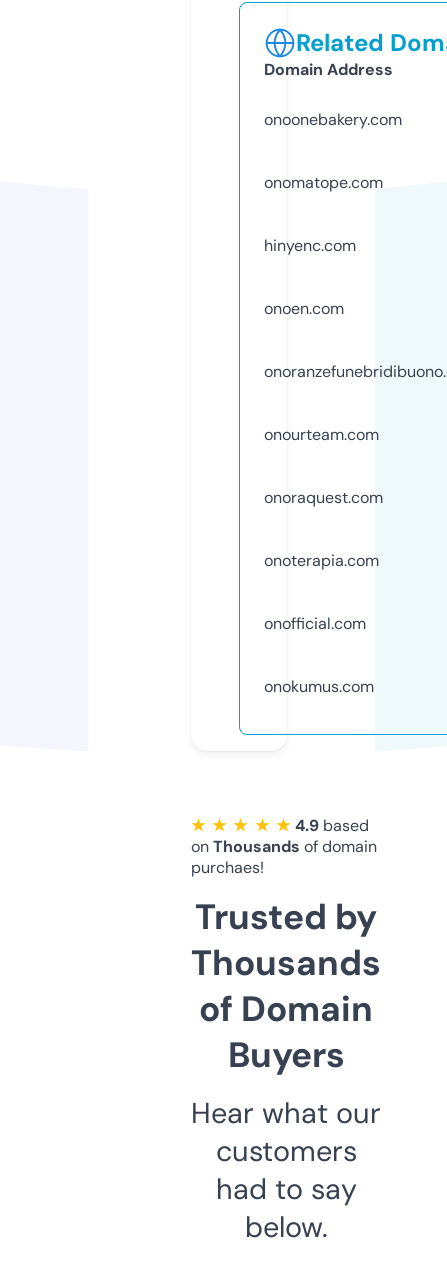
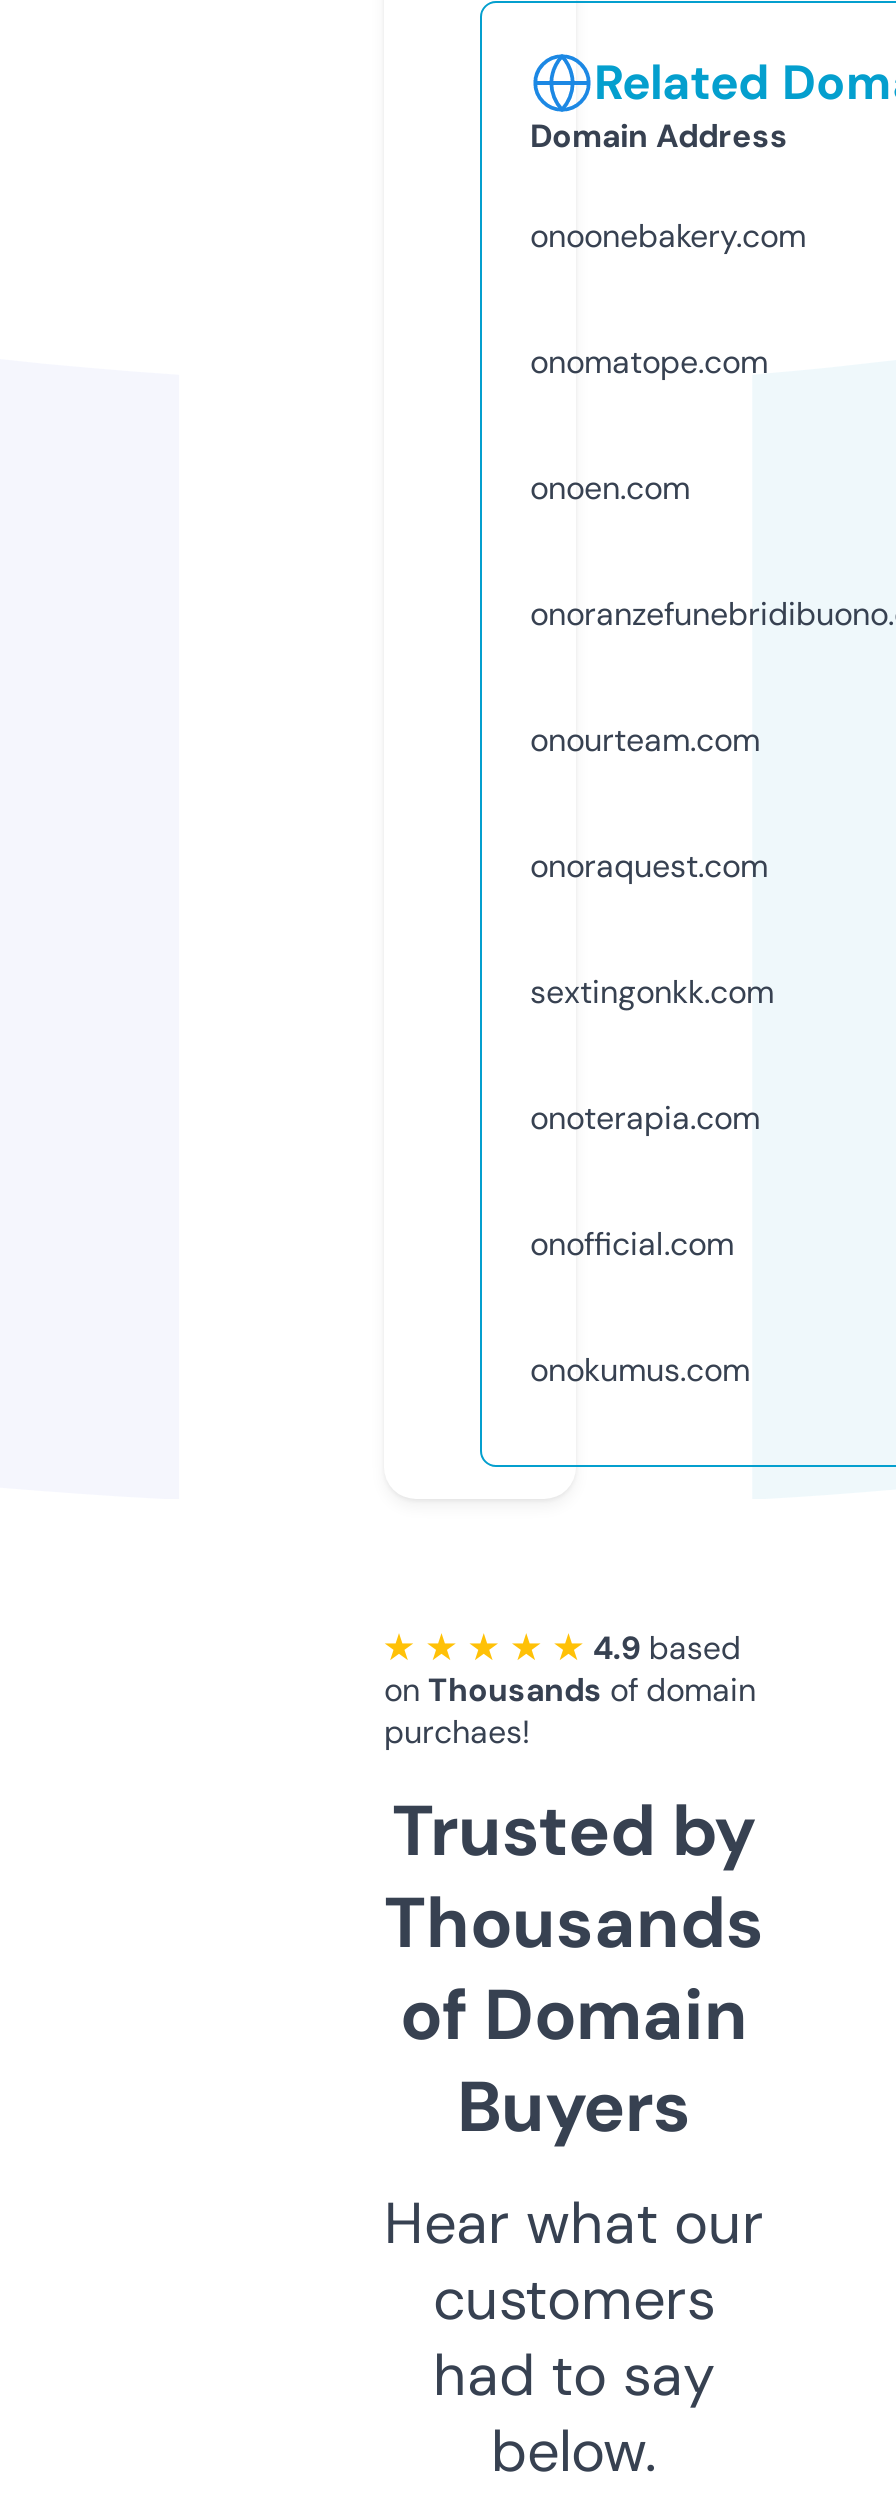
[264,235,356,256] hinyenc.com -> none
moved [264,298,383,508] -> [530,467,768,887]: onoen.com | onourteam.com | onoraquest.com
none -> [530,971,774,1013] sextingonkk.com

